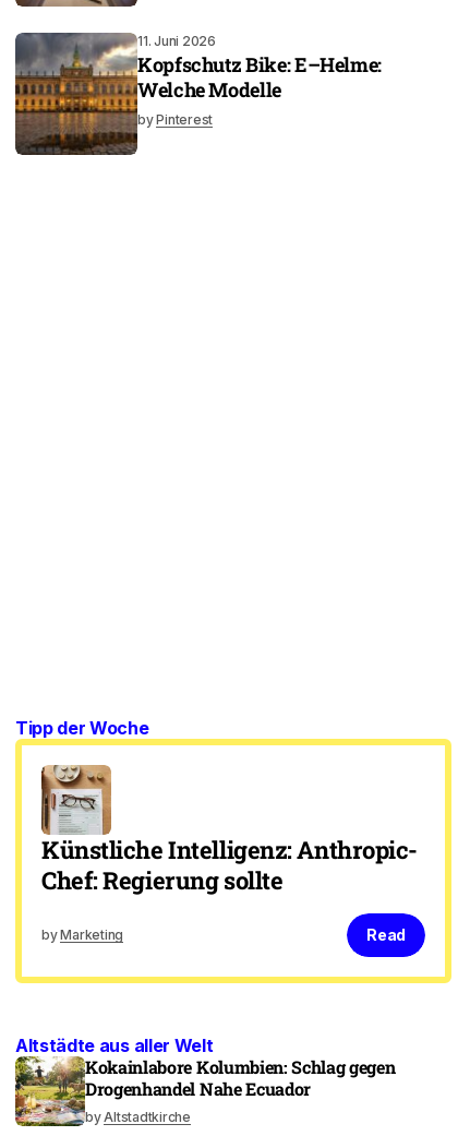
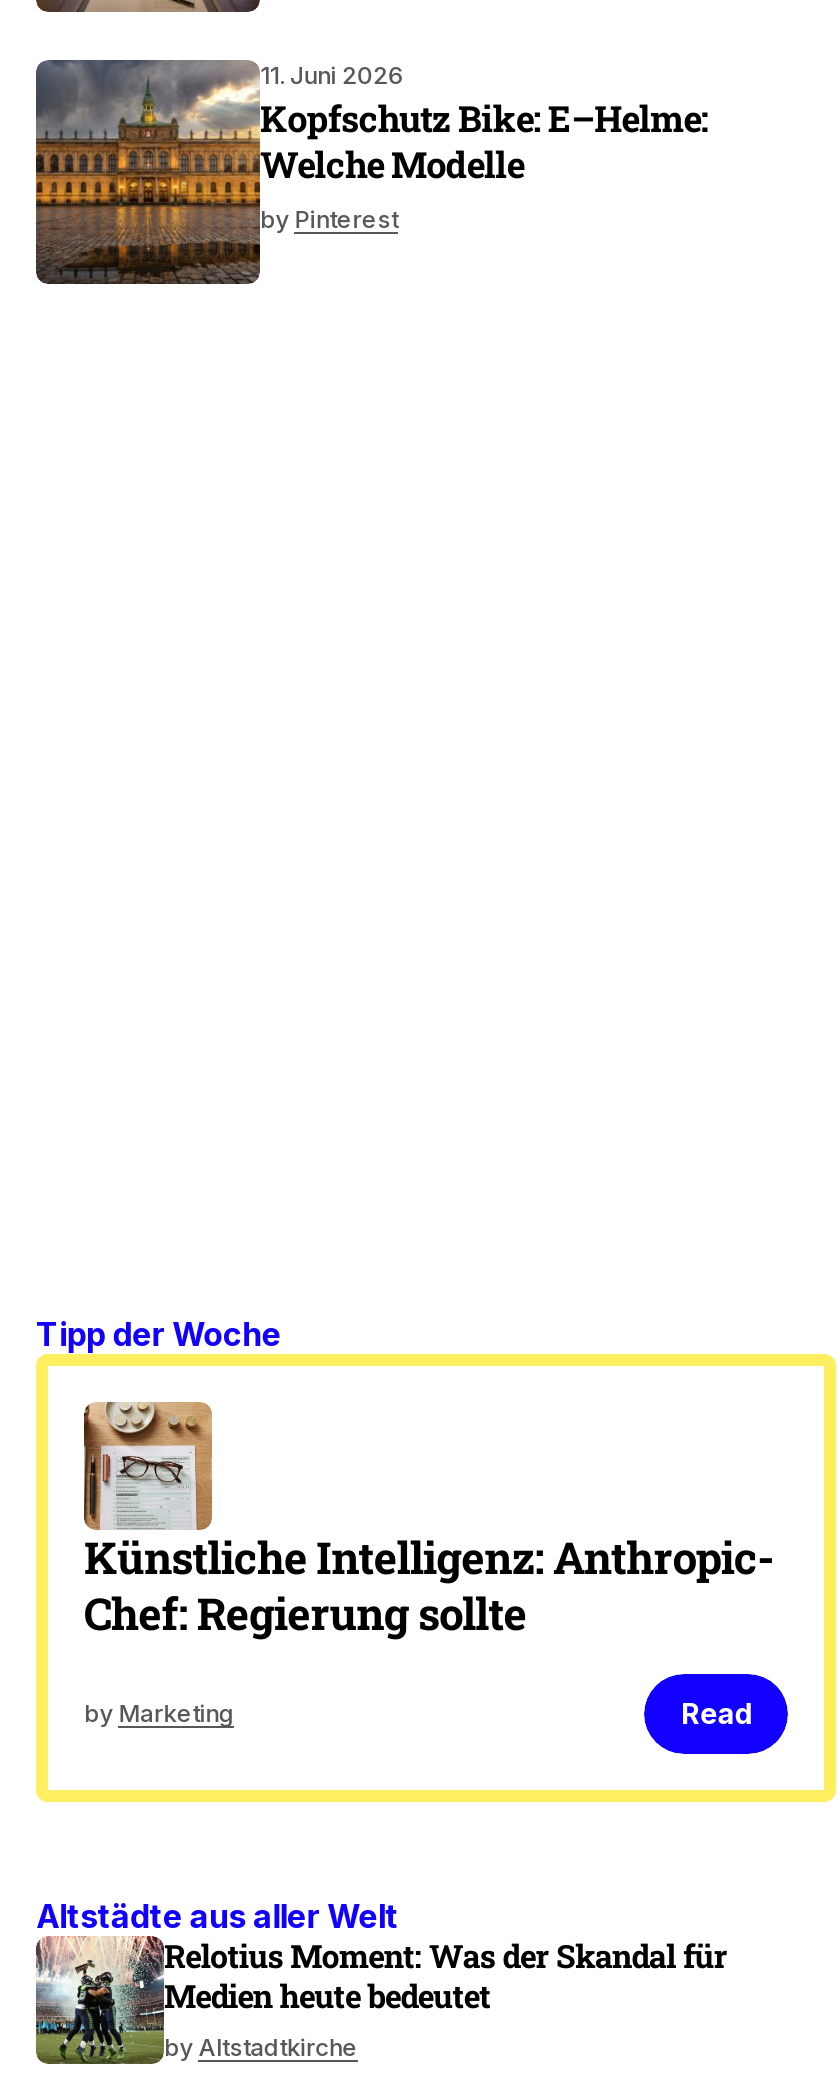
[14,1055,395,1126] [image] | Kokainlabore Kolumbien: Schlag gegen | Drogenhandel Nahe Ecuador -> [34,1934,727,2064] [image] | Relotius Moment: Was der Skandal für | Medien heute bedeutet

